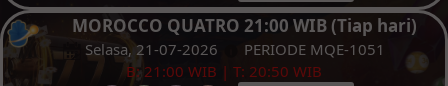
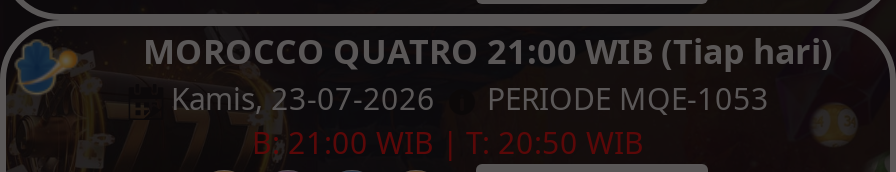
[85,39,385,59] Selasa, 21-07-2026 | PERIODE MQE-1051 -> [171,77,769,117] Kamis, 23-07-2026 | PERIODE MQE-1053

